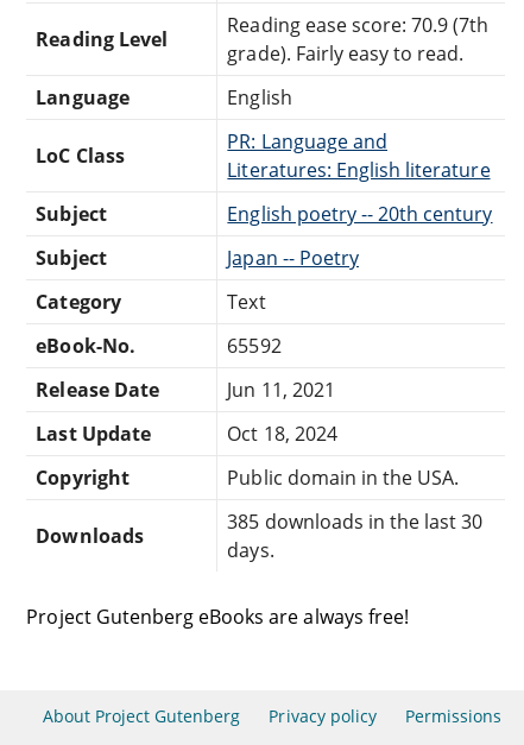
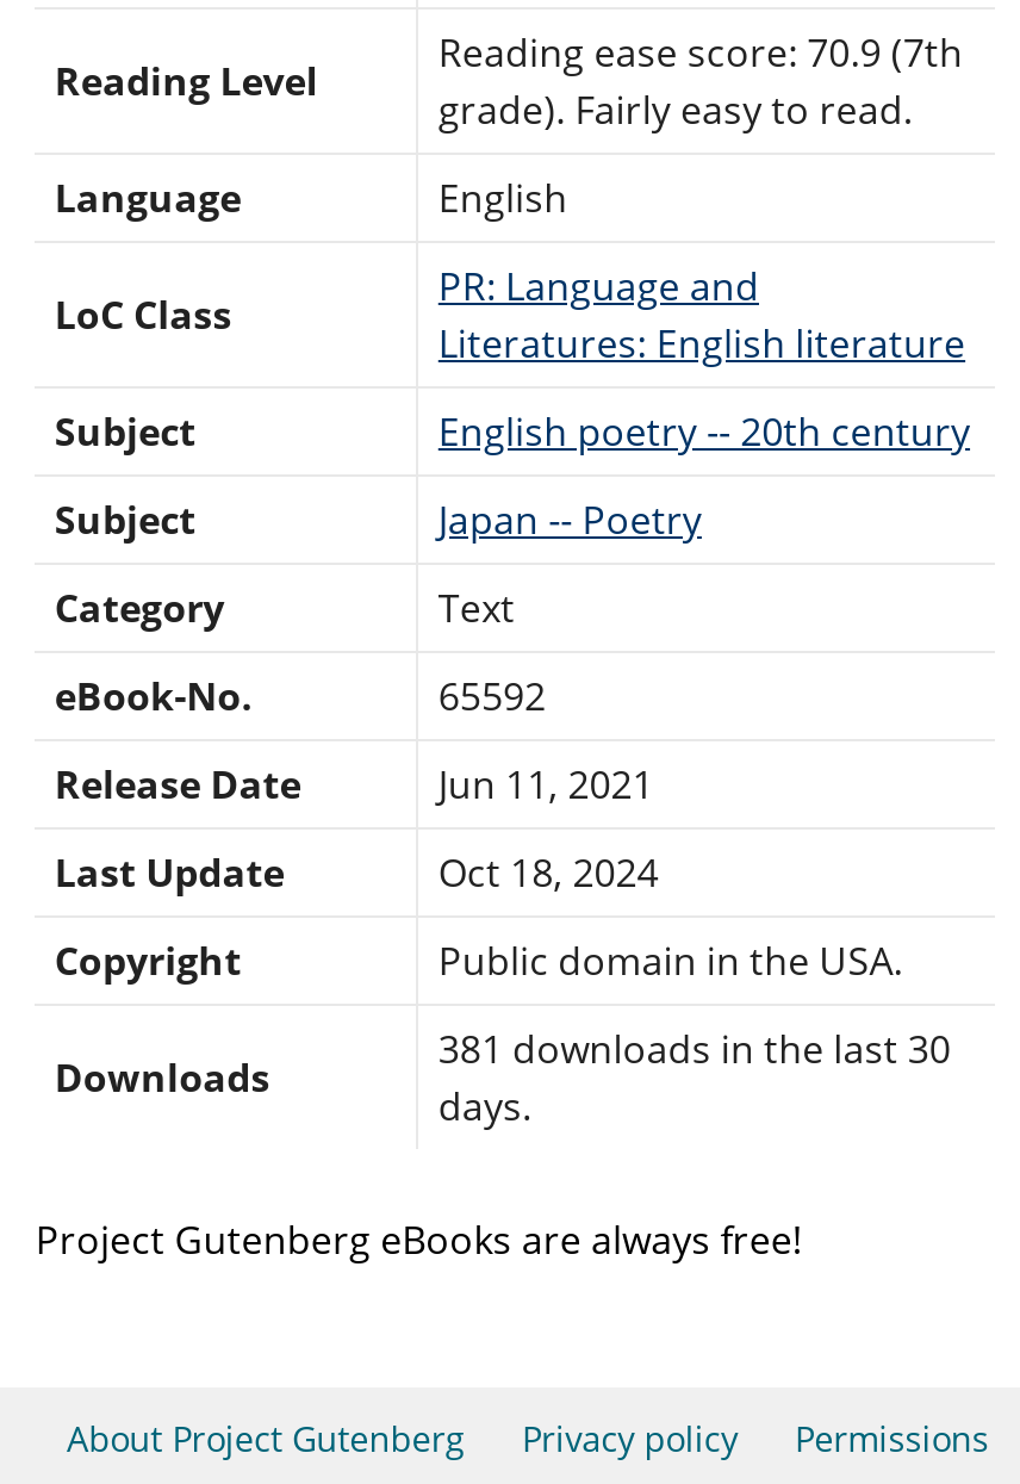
[227,508,483,534] 385 downloads in the last 30 -> [438,1022,951,1074] 381 downloads in the last 30

